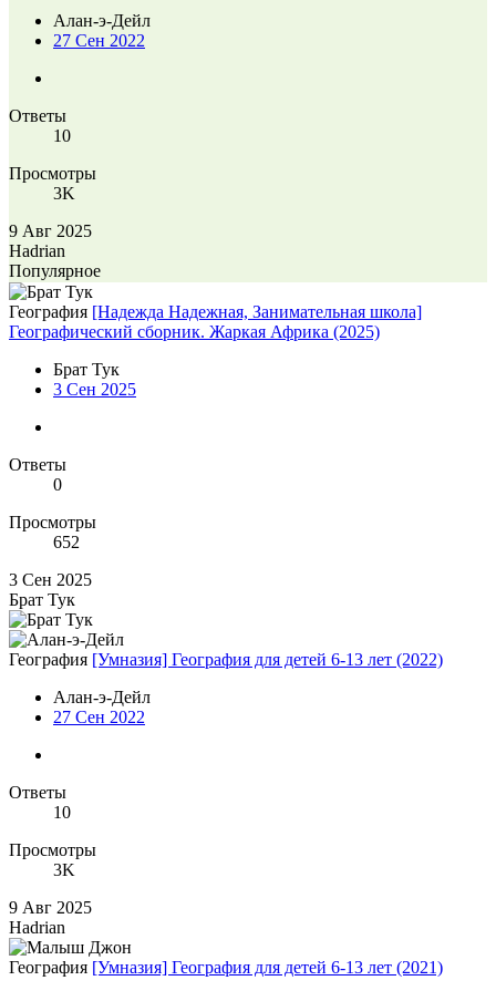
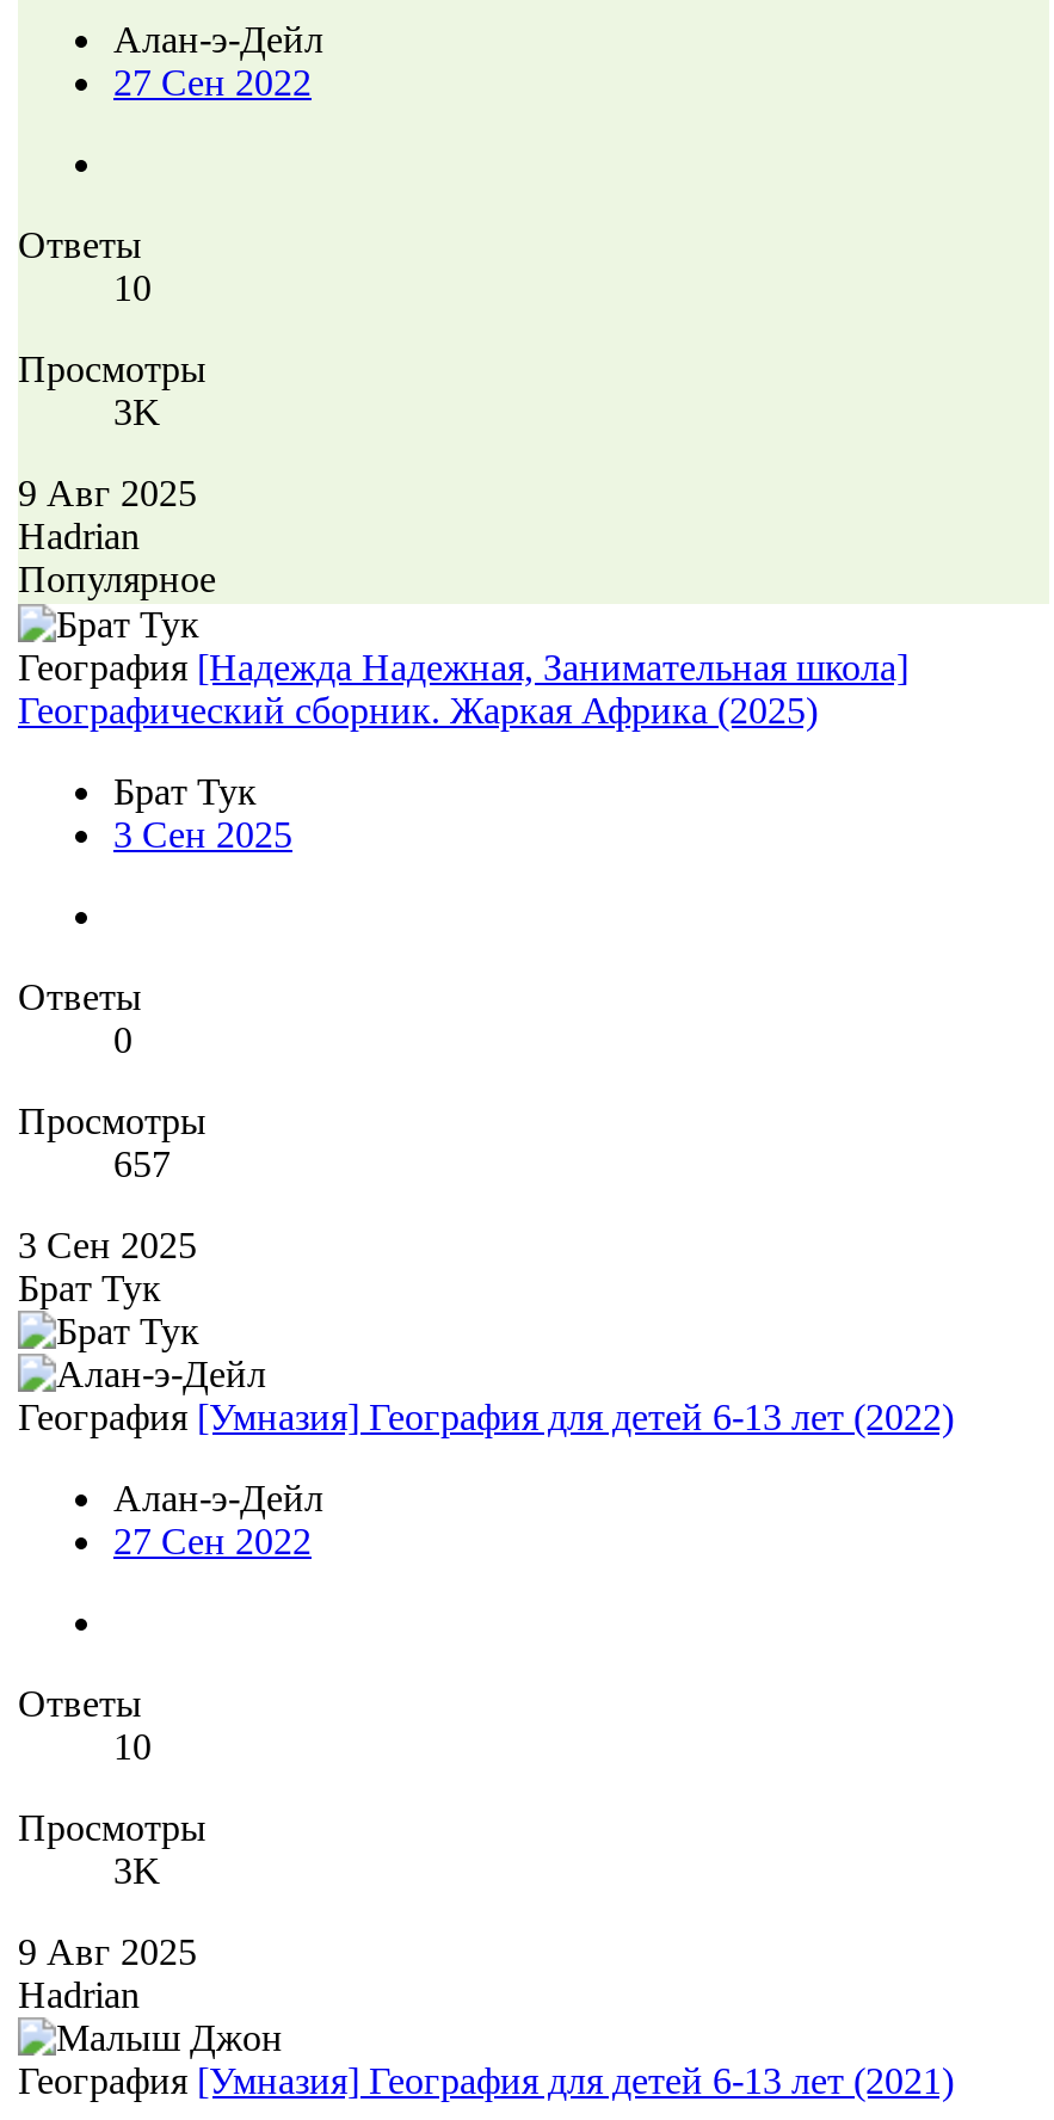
[53,532,80,551] 652 -> [113,1143,171,1184] 657

